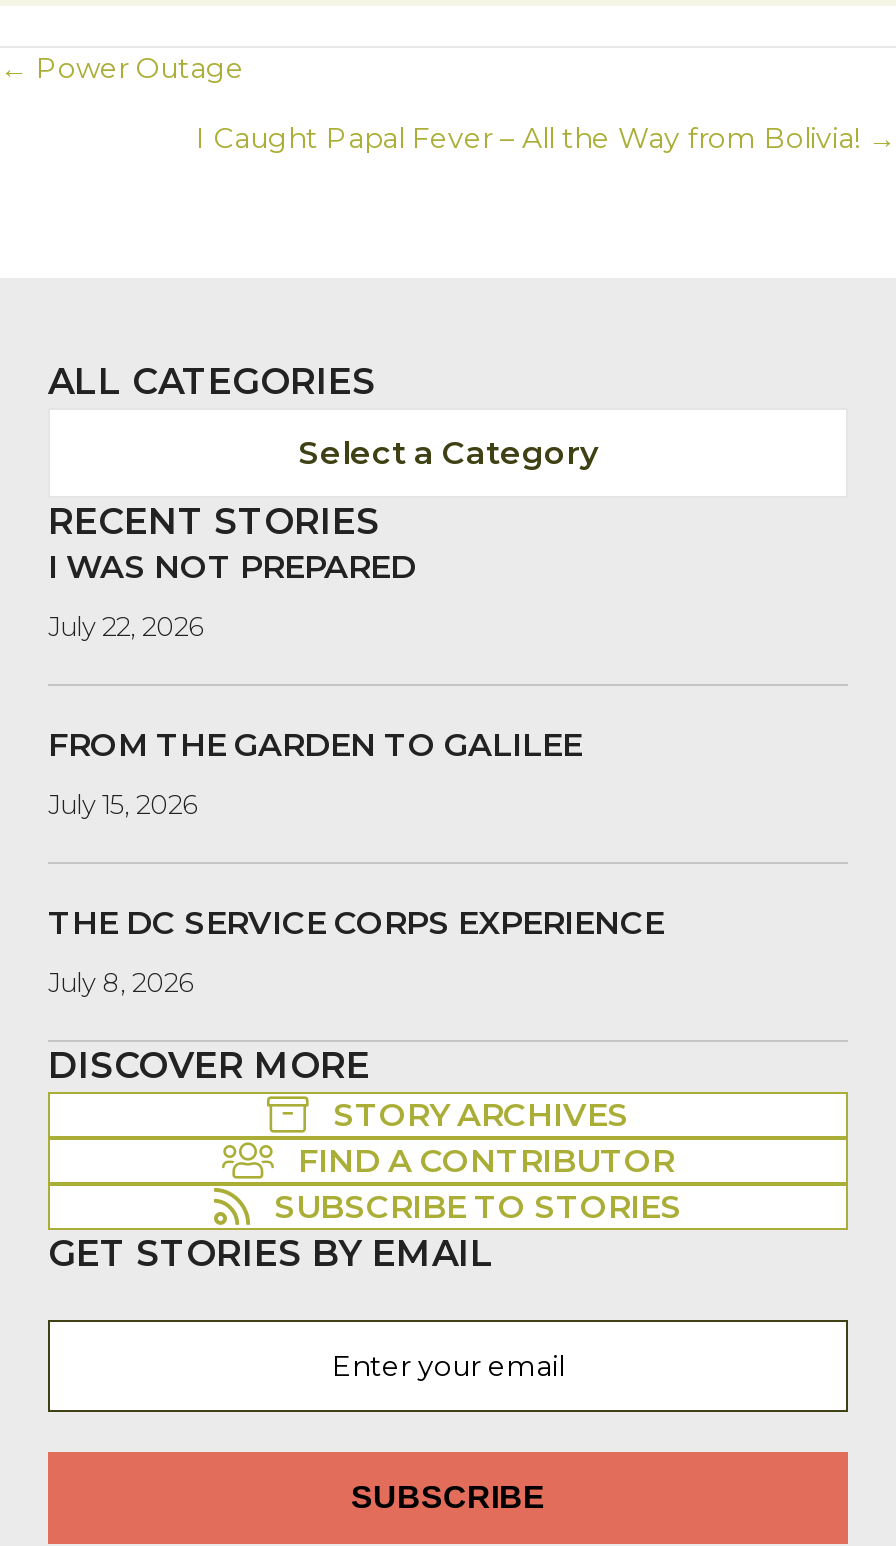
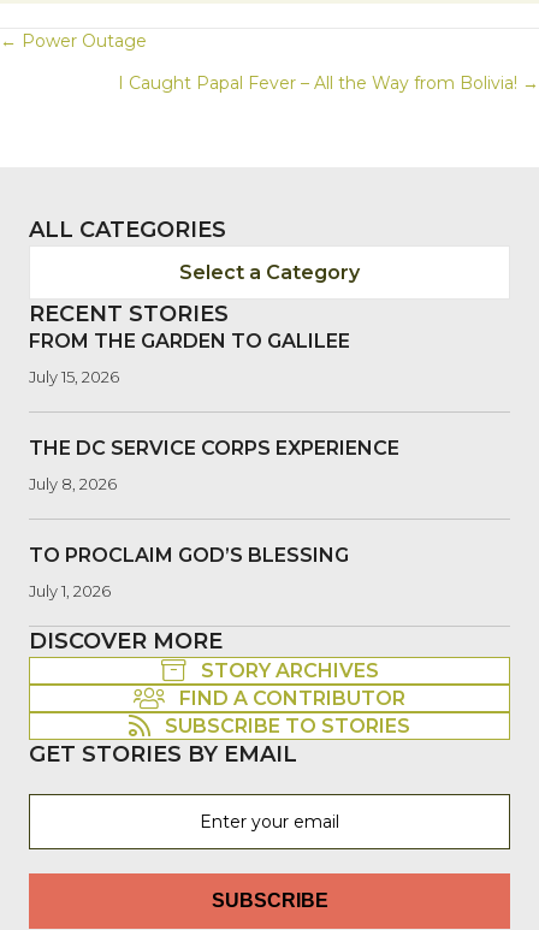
[48,549,416,643] I WAS NOT PREPARED | July 22, 2026 -> none
moved [48,727,664,999] -> [29,330,399,494]: FROM THE GARDEN TO GALILEE | July 15, 2026 | THE DC SERVICE CORPS EXPERIENCE | July 8, 2026
none -> [29,544,349,601] TO PROCLAIM GOD’S BLESSING | July 1, 2026

